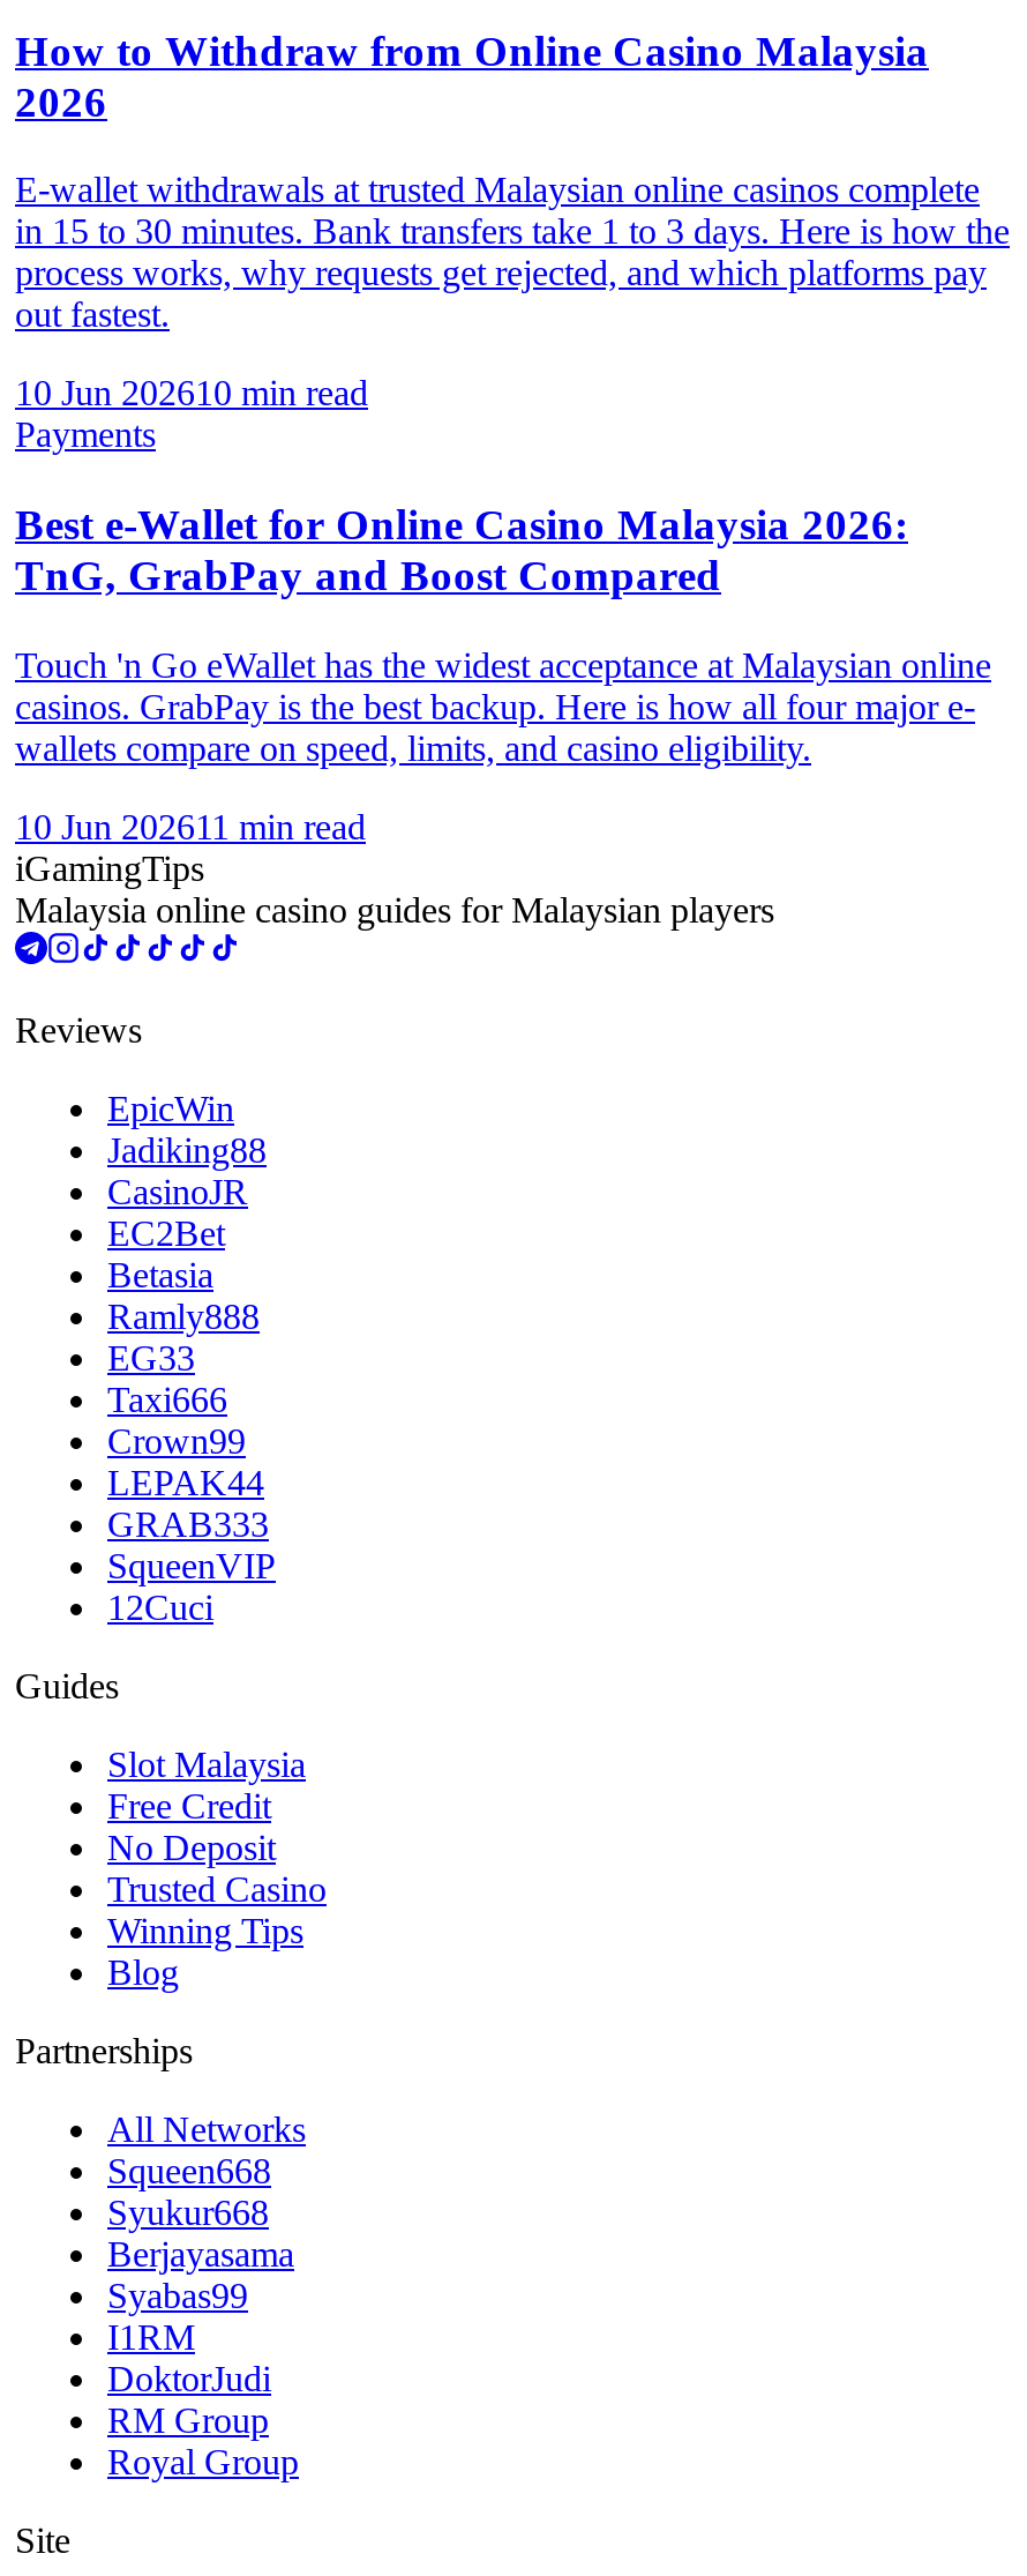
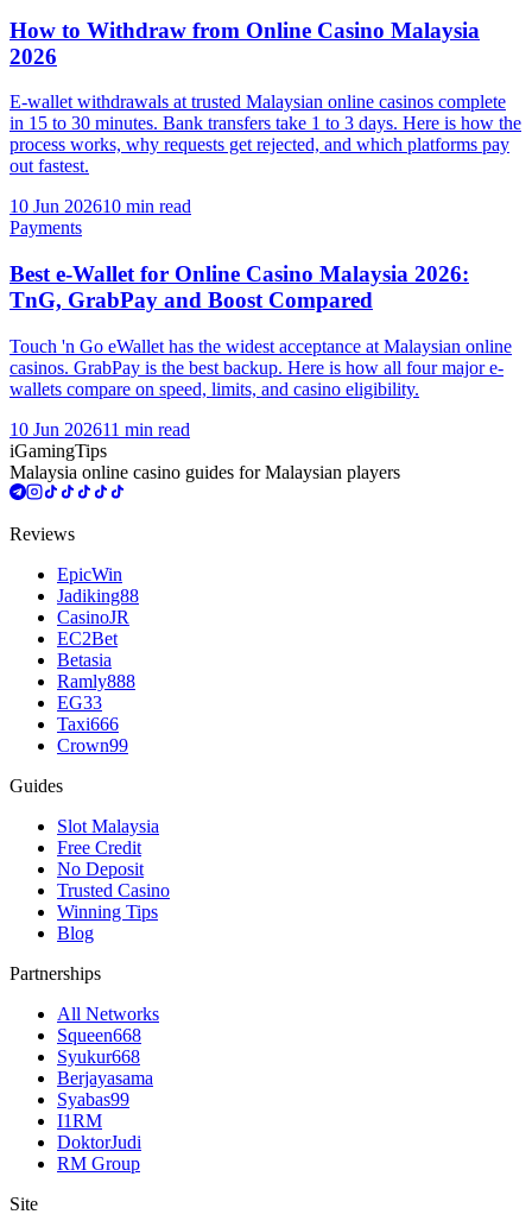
[107,1462,276,1626] LEPAK44 | GRAB333 | SqueenVIP | 12Cuci -> none
[107,2441,299,2481] Royal Group -> none

